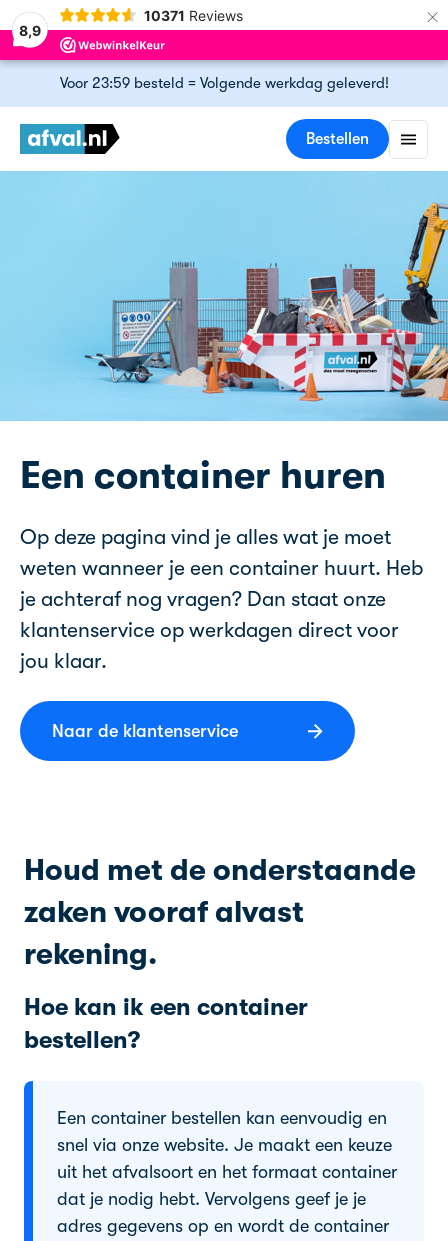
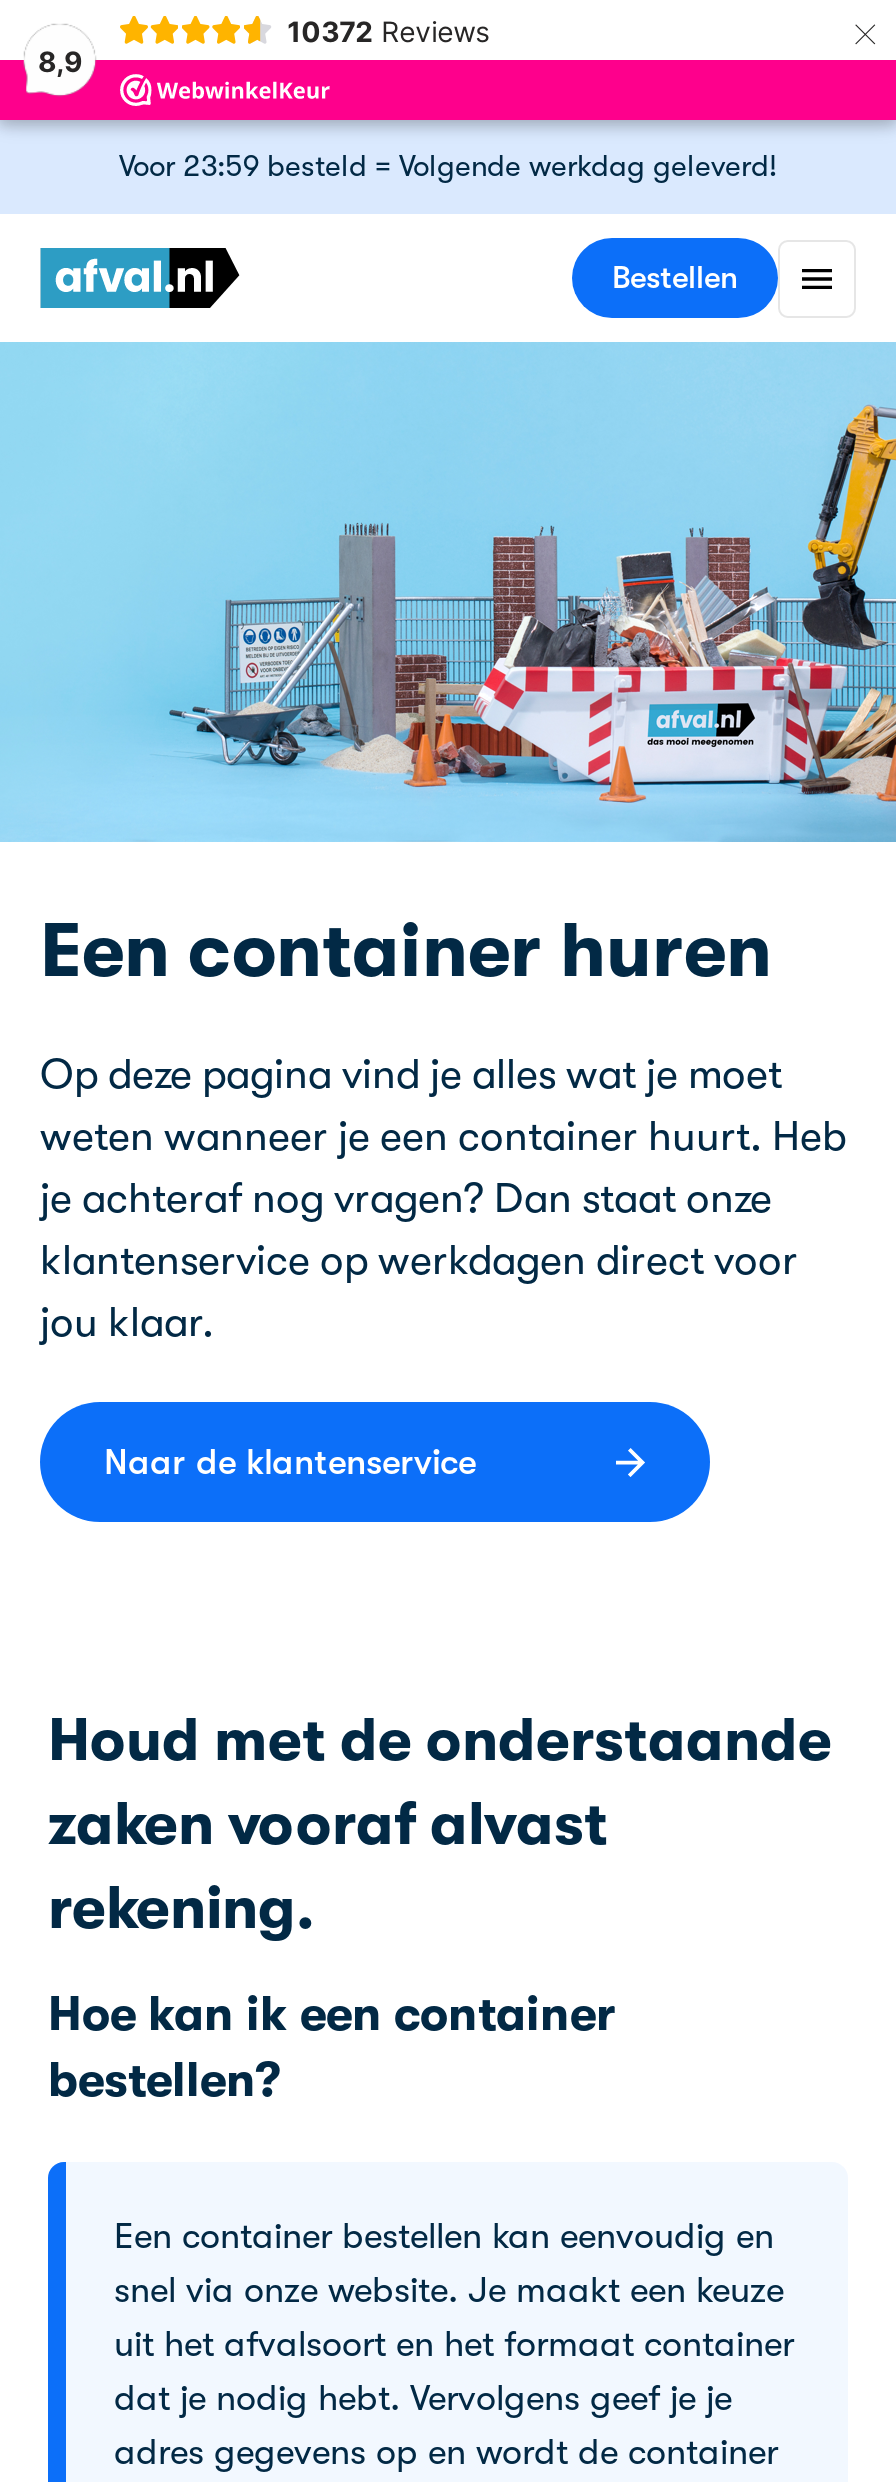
[144,6,243,23] 10371 Reviews -> [287,13,489,47] 10372 Reviews

